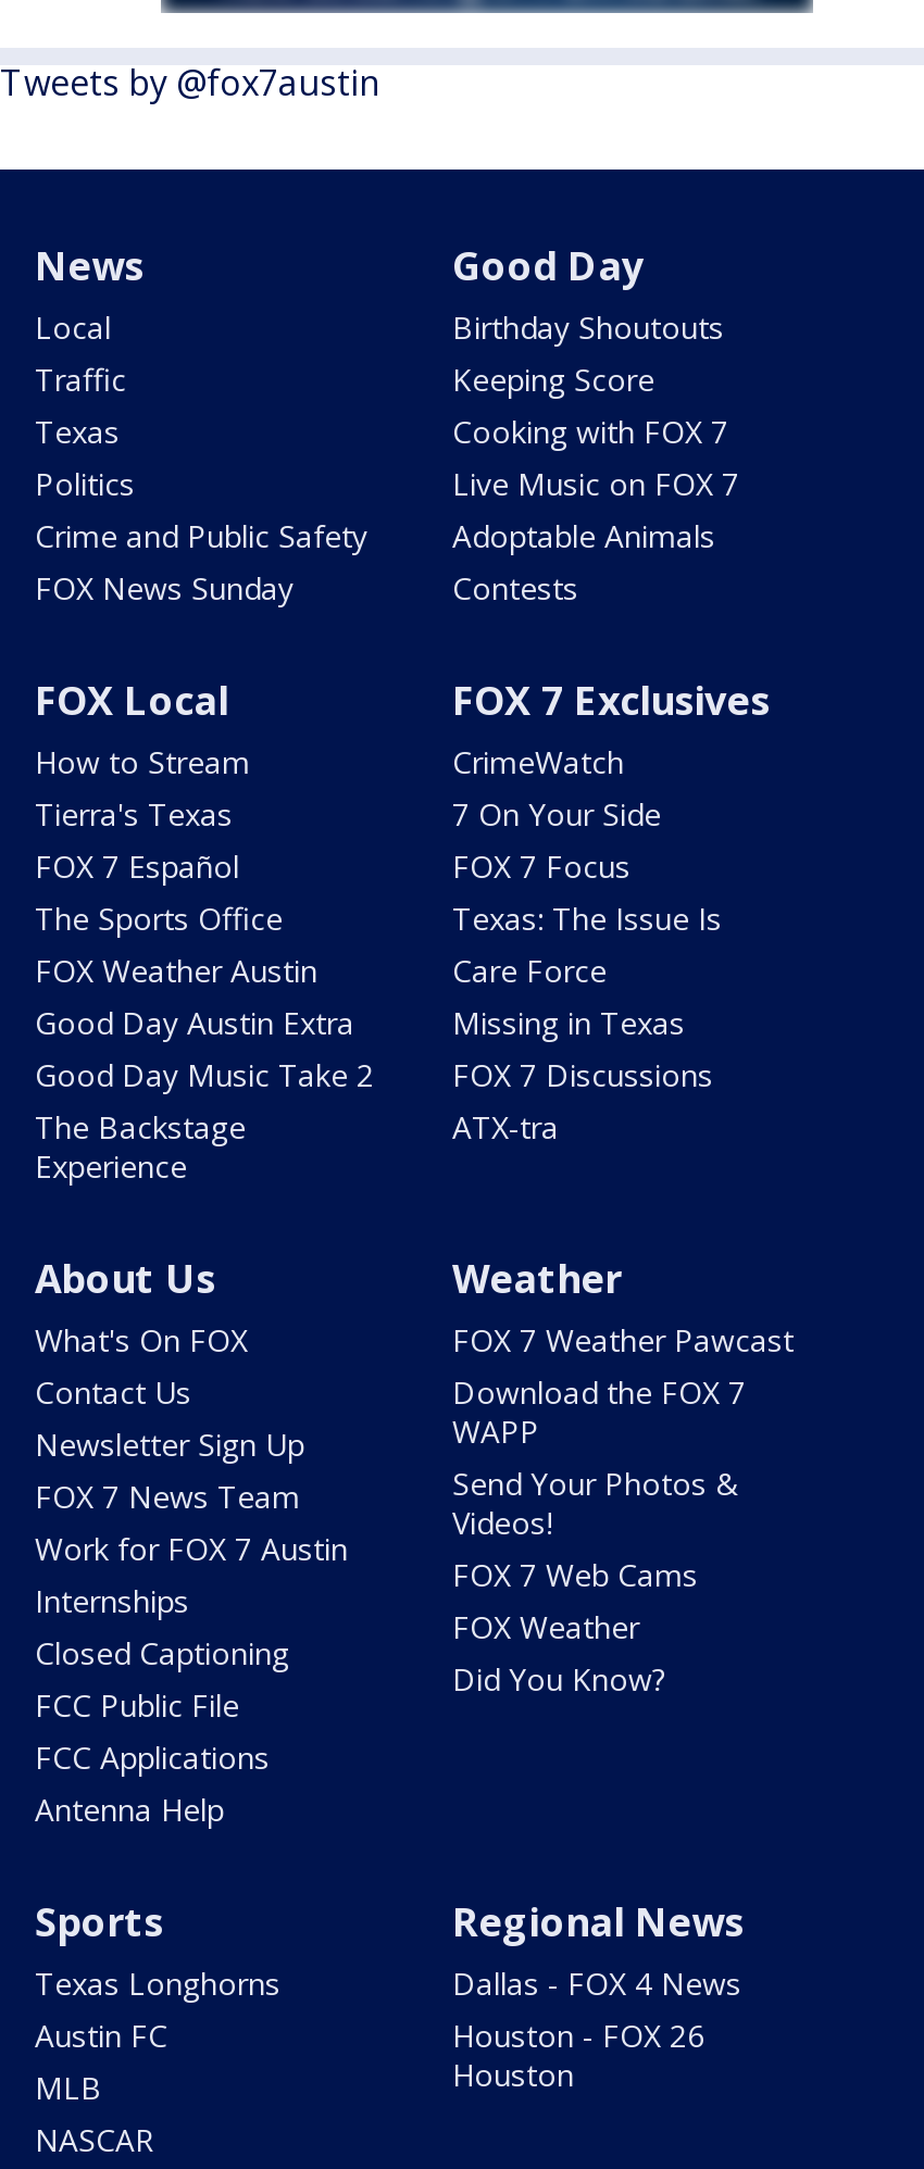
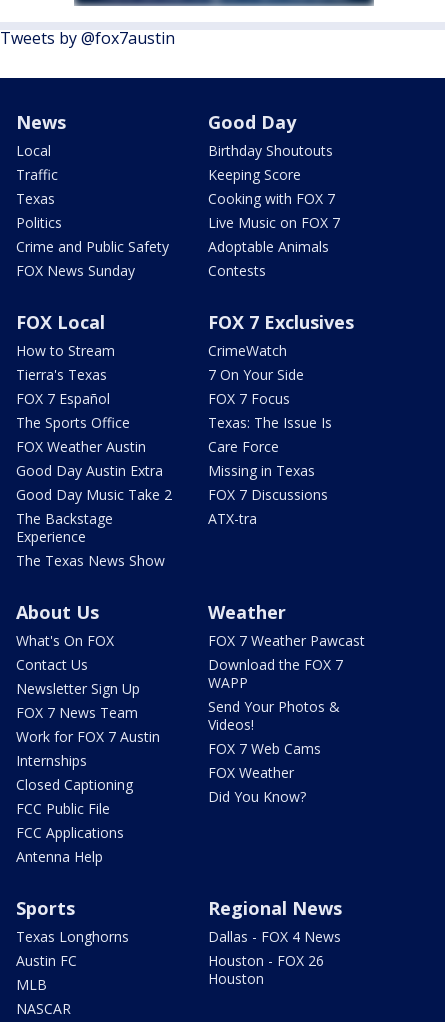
none -> [16,551,165,570] The Texas News Show

